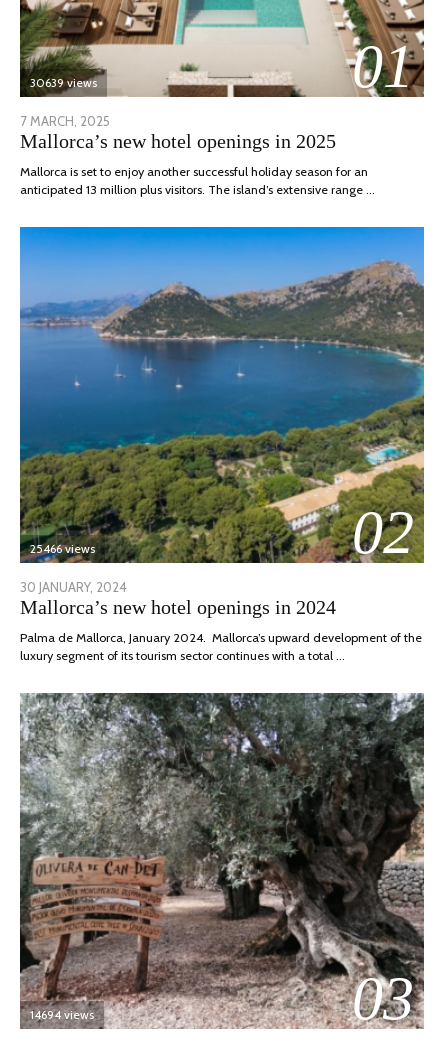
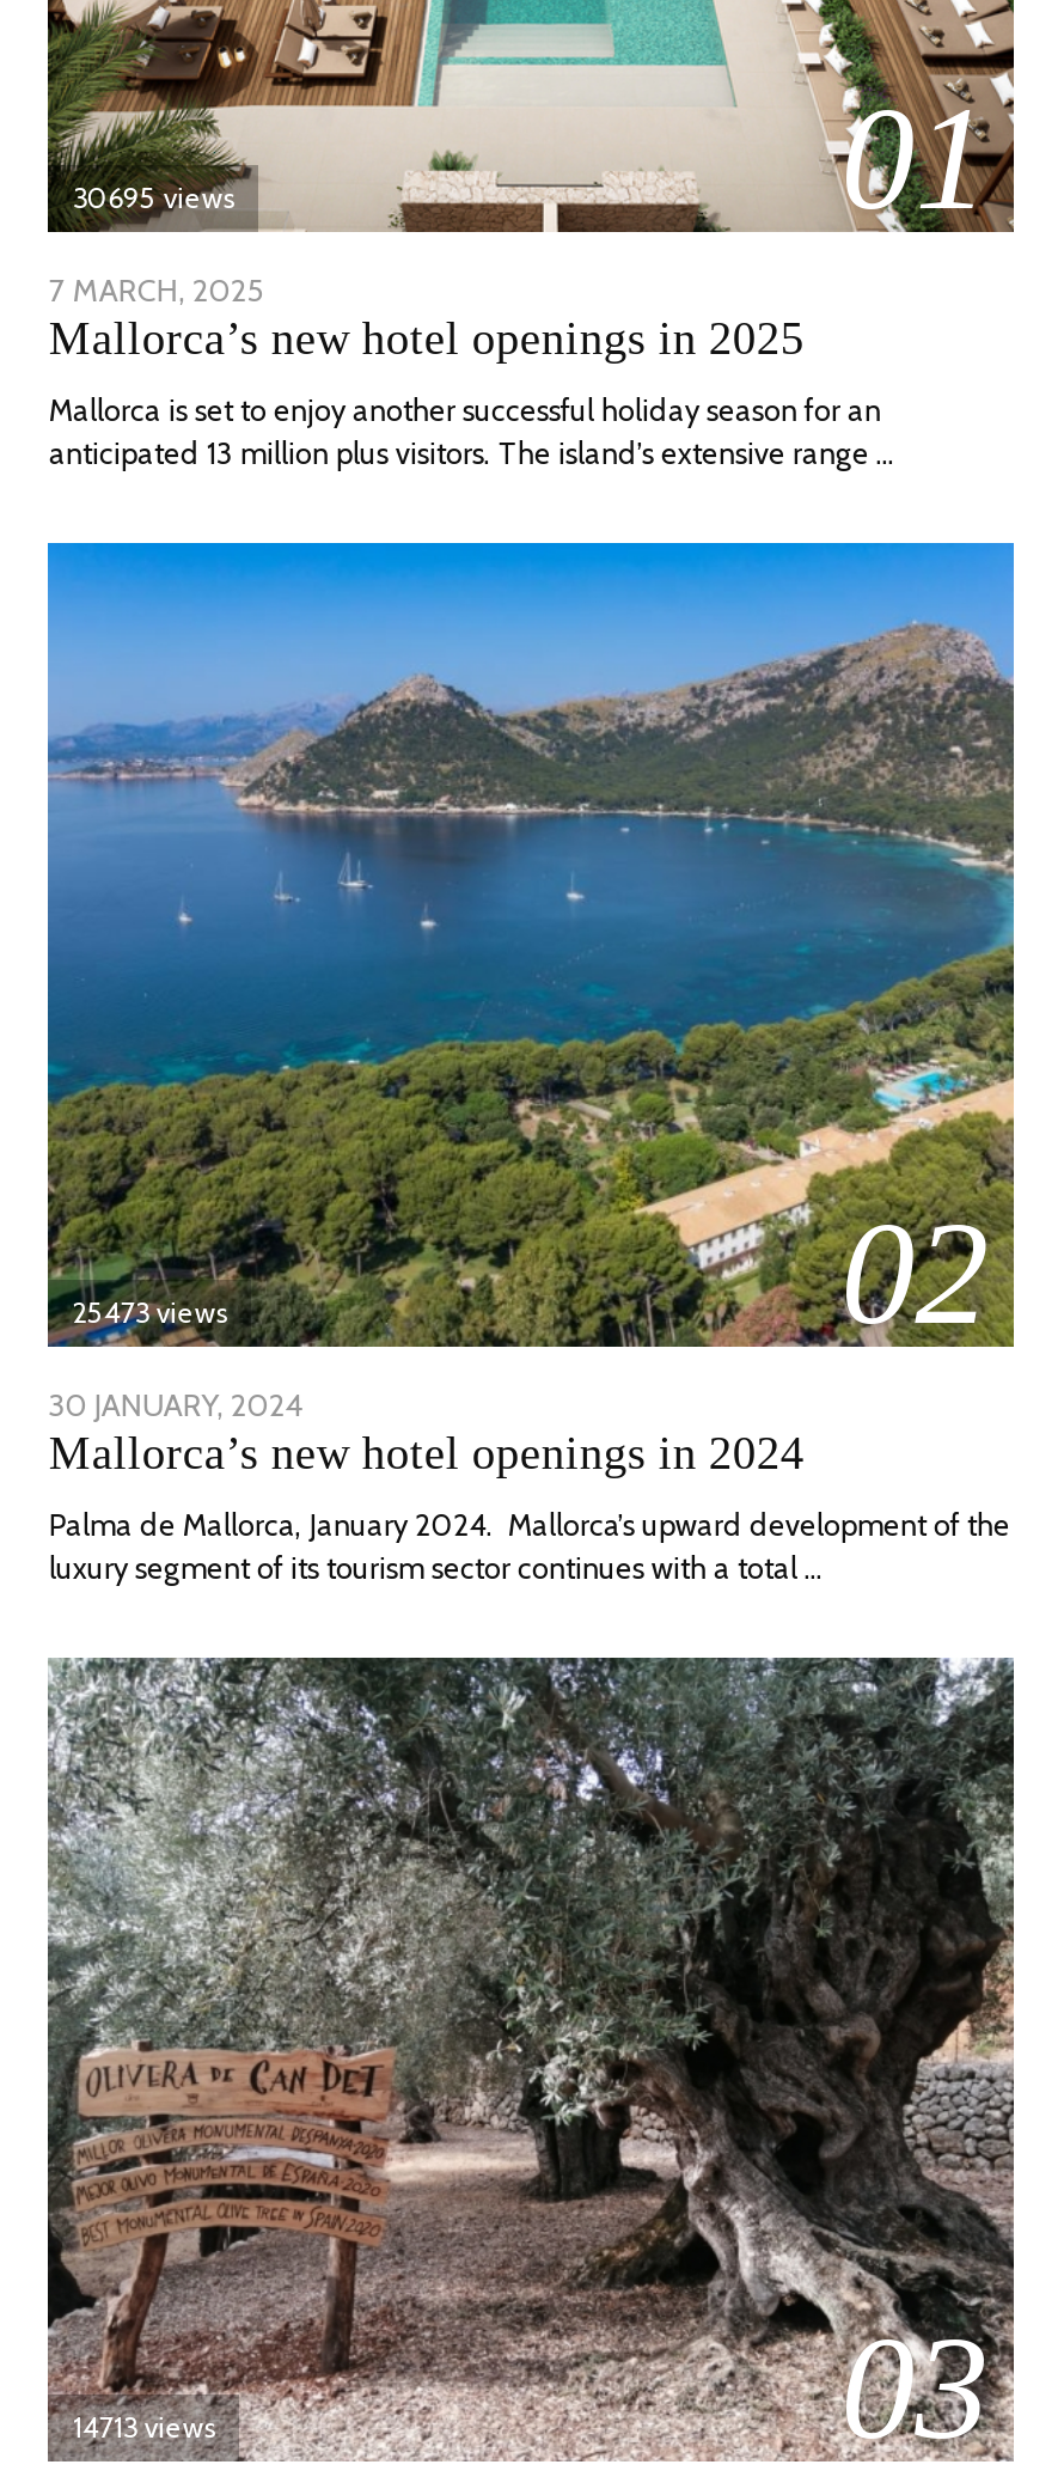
[30,75,97,90] 30639 views -> [73,181,235,216] 30695 views
[30,541,95,556] 25466 views -> [73,1295,228,1331] 25473 views
[30,1007,94,1022] 14694 views -> [73,2409,216,2445] 14713 views

